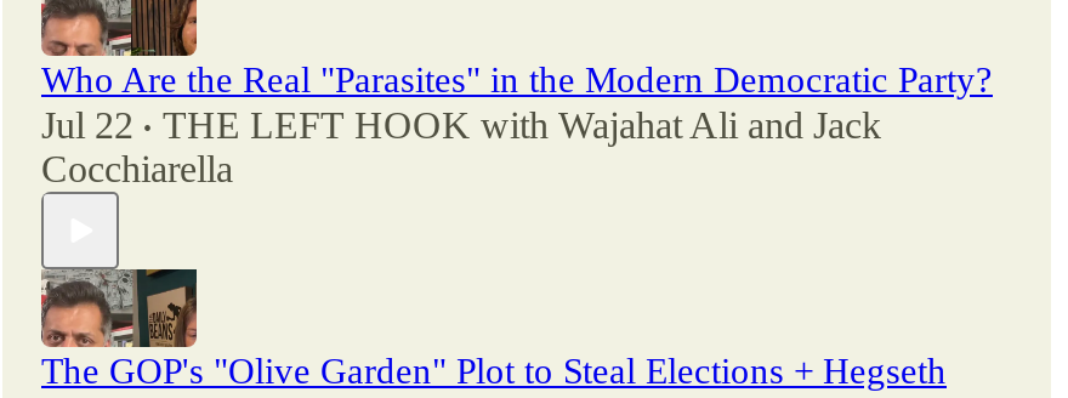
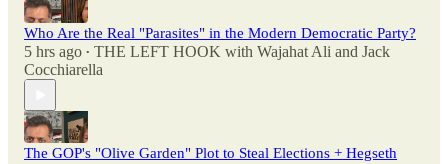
[41,105,881,146] Jul 22 • THE LEFT HOOK with Wajahat Ali and Jack -> [24,43,390,60] 5 hrs ago • THE LEFT HOOK with Wajahat Ali and Jack

